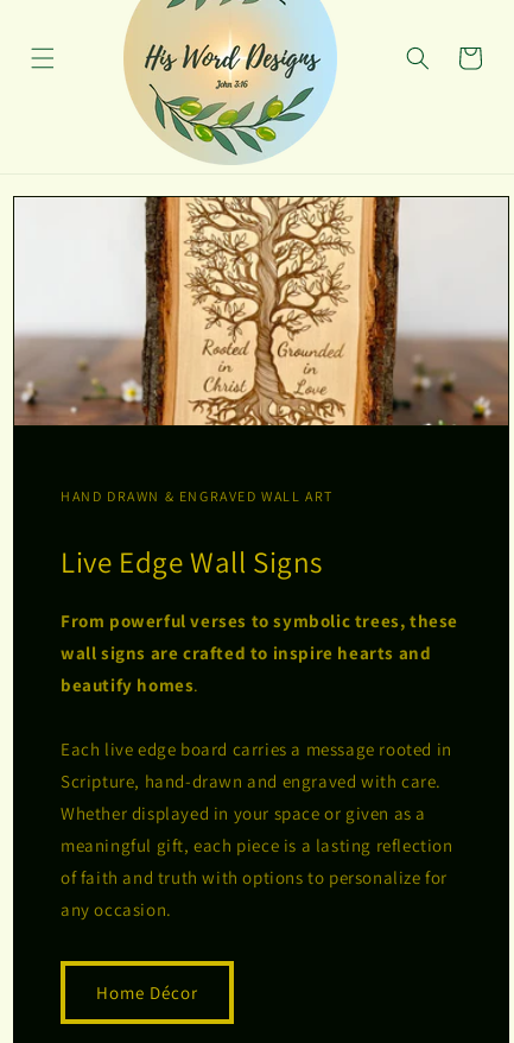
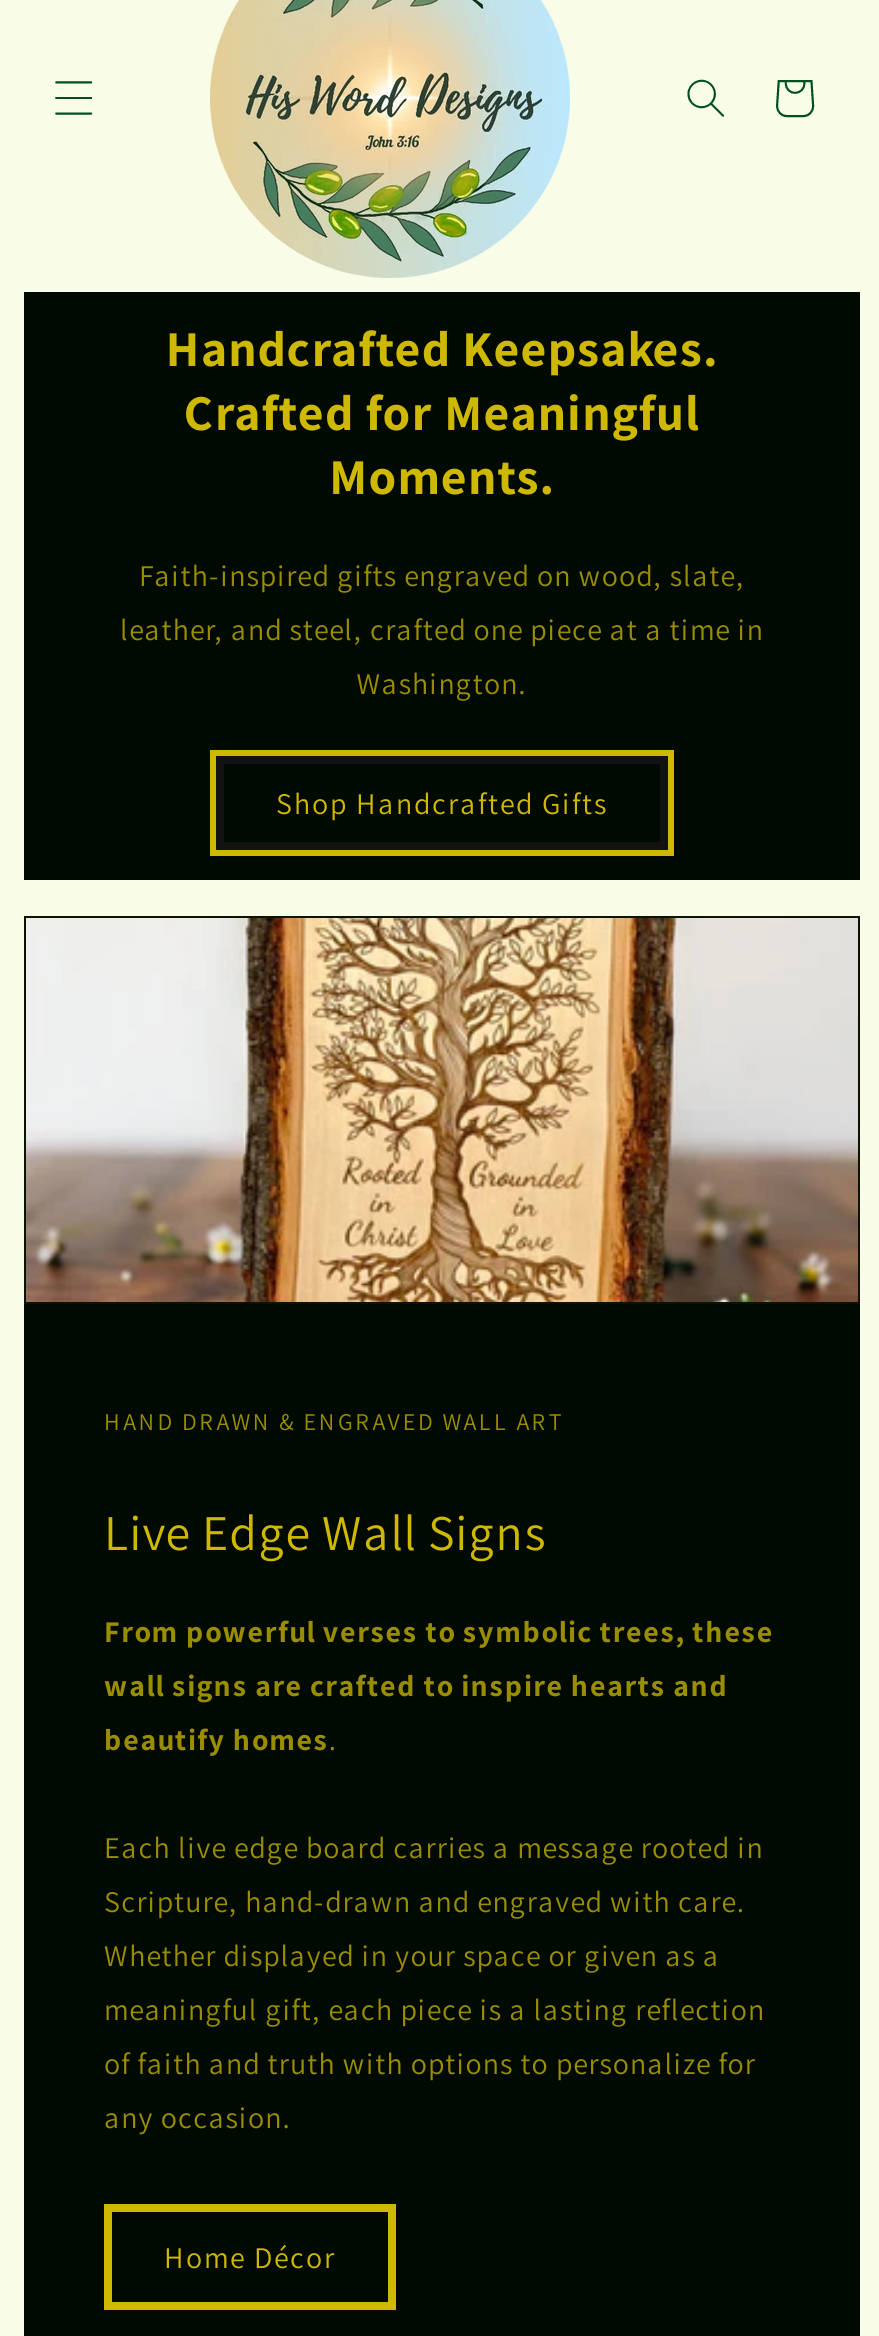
none -> [22,290,862,821] [image] | Handcrafted Keepsakes. | Crafted for Meaningful | Moments. | Faith-inspired gifts engraved on wood, slate, | leather, and steel, crafted one piece at a time in | Washington. | Shop Handcrafted Gifts

